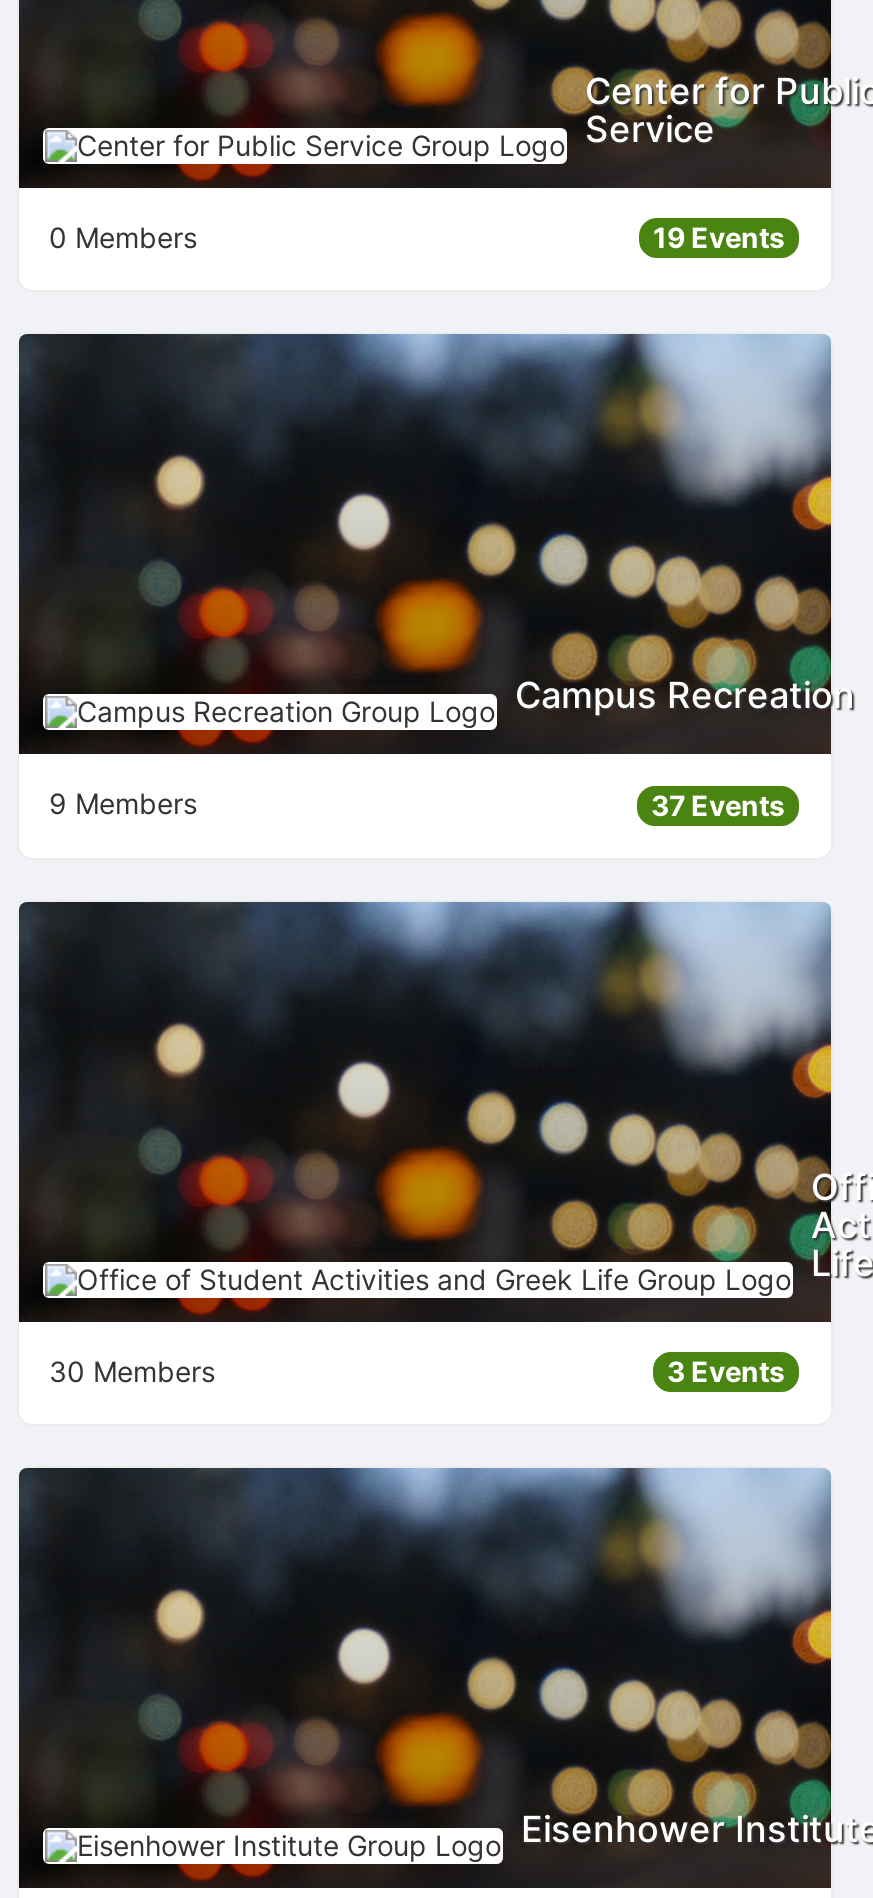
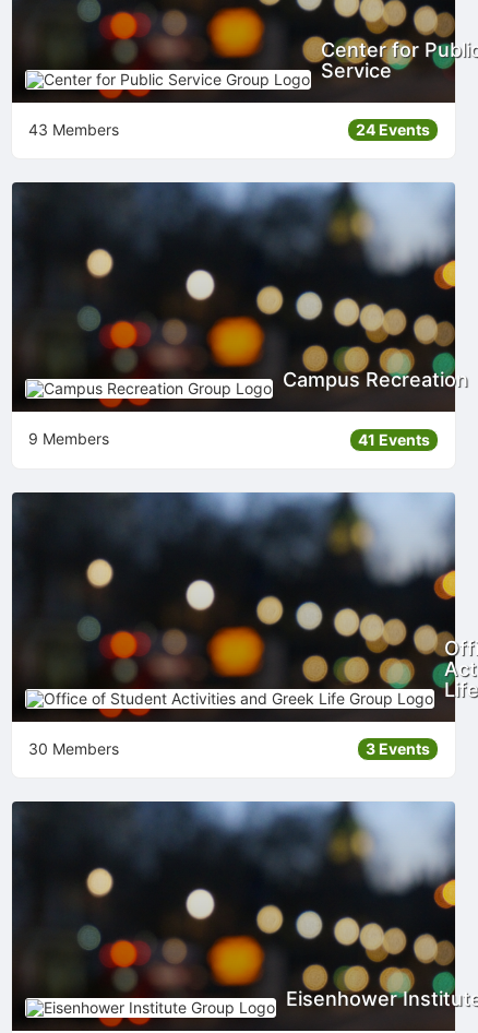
[49,220,197,254] 0 Members -> [28,120,119,139] 43 Members
[653,221,785,255] 19 Events -> [356,121,430,139] 24 Events
[651,787,785,821] 37 Events -> [358,430,430,448] 41 Events

